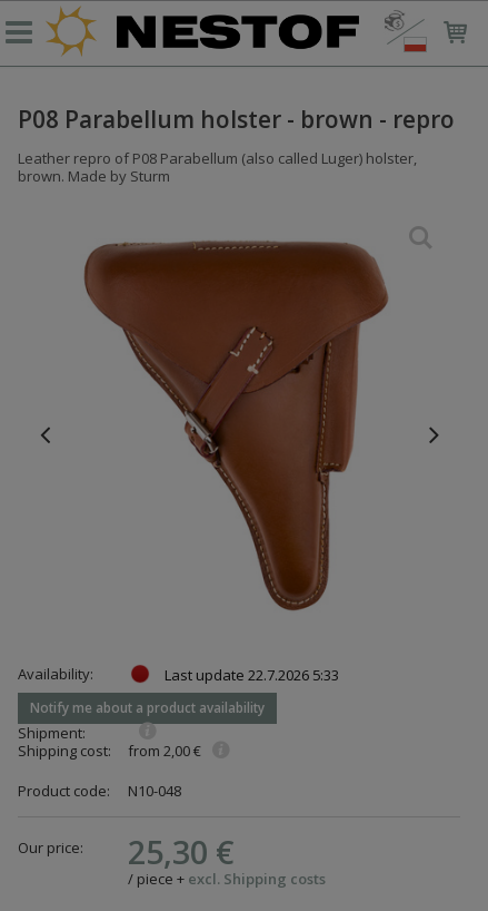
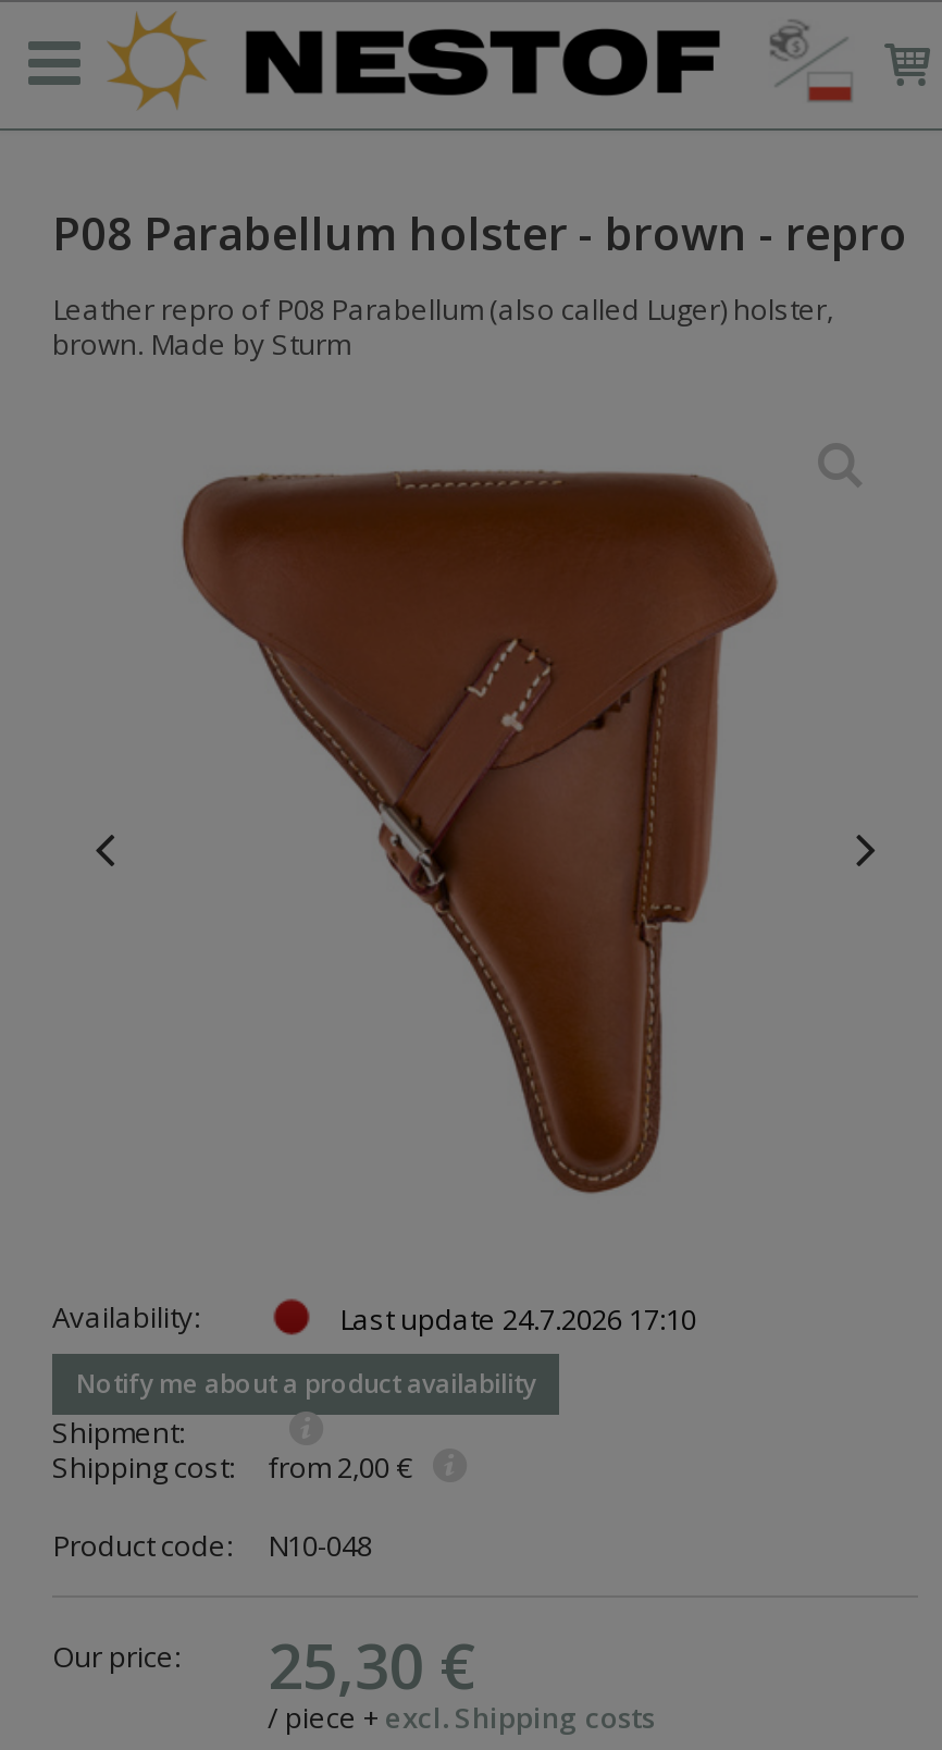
[165,665,339,685] Last update 22.7.2026 5:33 -> [339,1299,696,1339] Last update 24.7.2026 17:10

